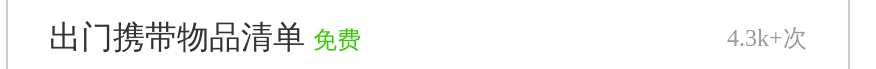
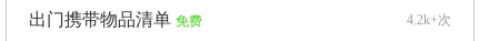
[727,25,807,53] 4.3k+次 -> [406,13,451,28] 4.2k+次

